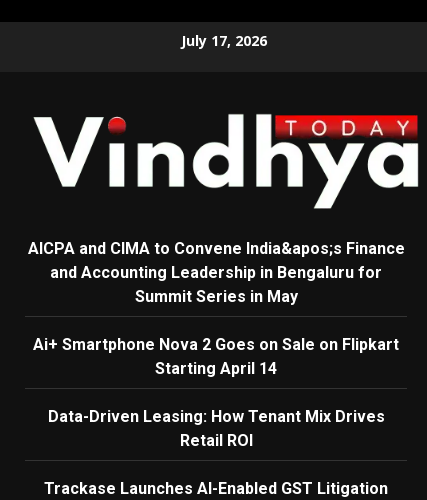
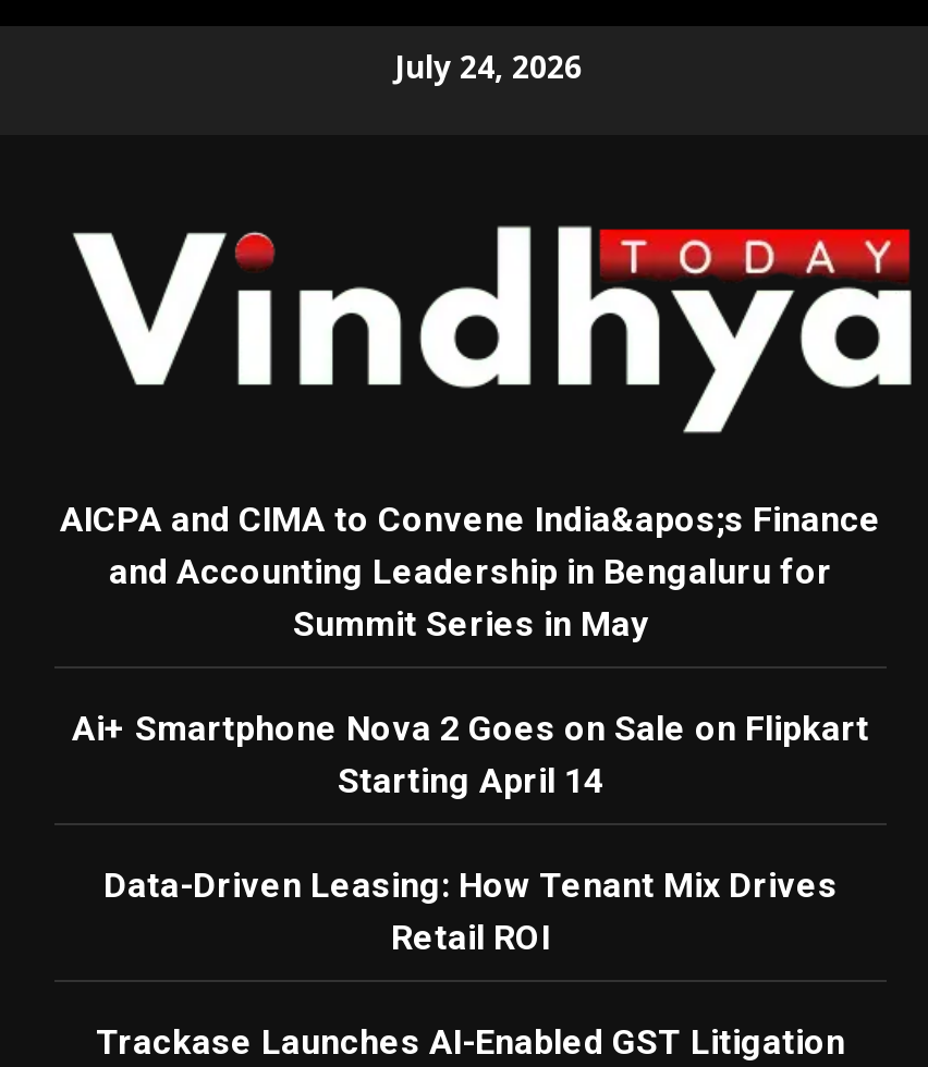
[181,30,267,49] July 17, 2026 -> [394,45,582,86] July 24, 2026

